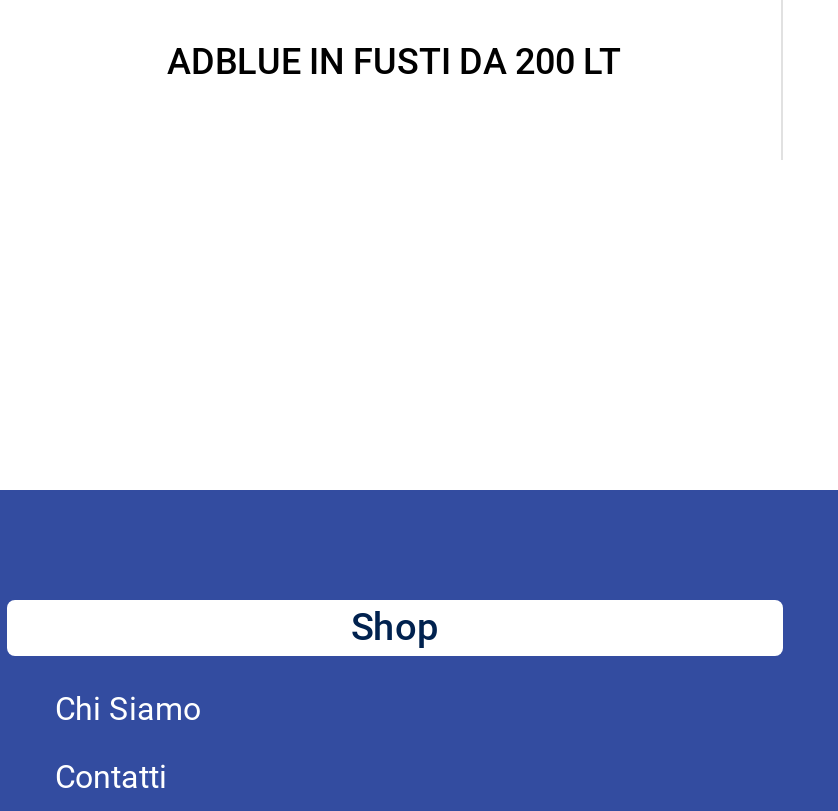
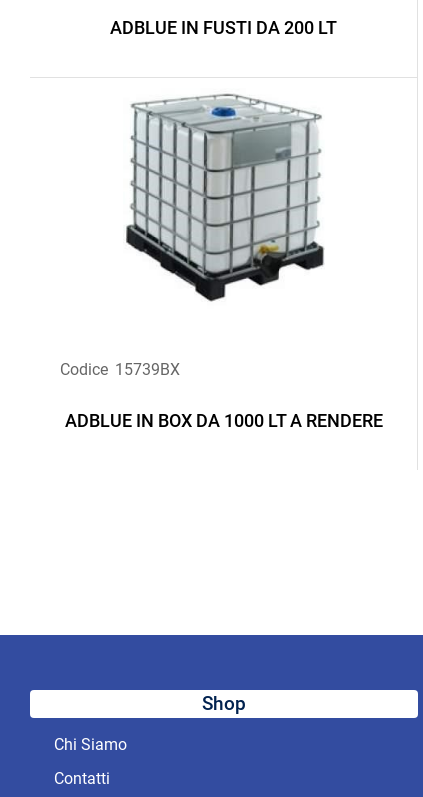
none -> [60,360,382,431] Codice 15739BX | ADBLUE IN BOX DA 1000 LT A RENDERE
none -> [125,93,325,302] [image]

